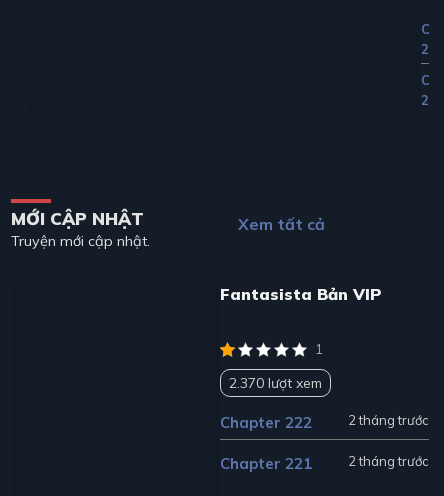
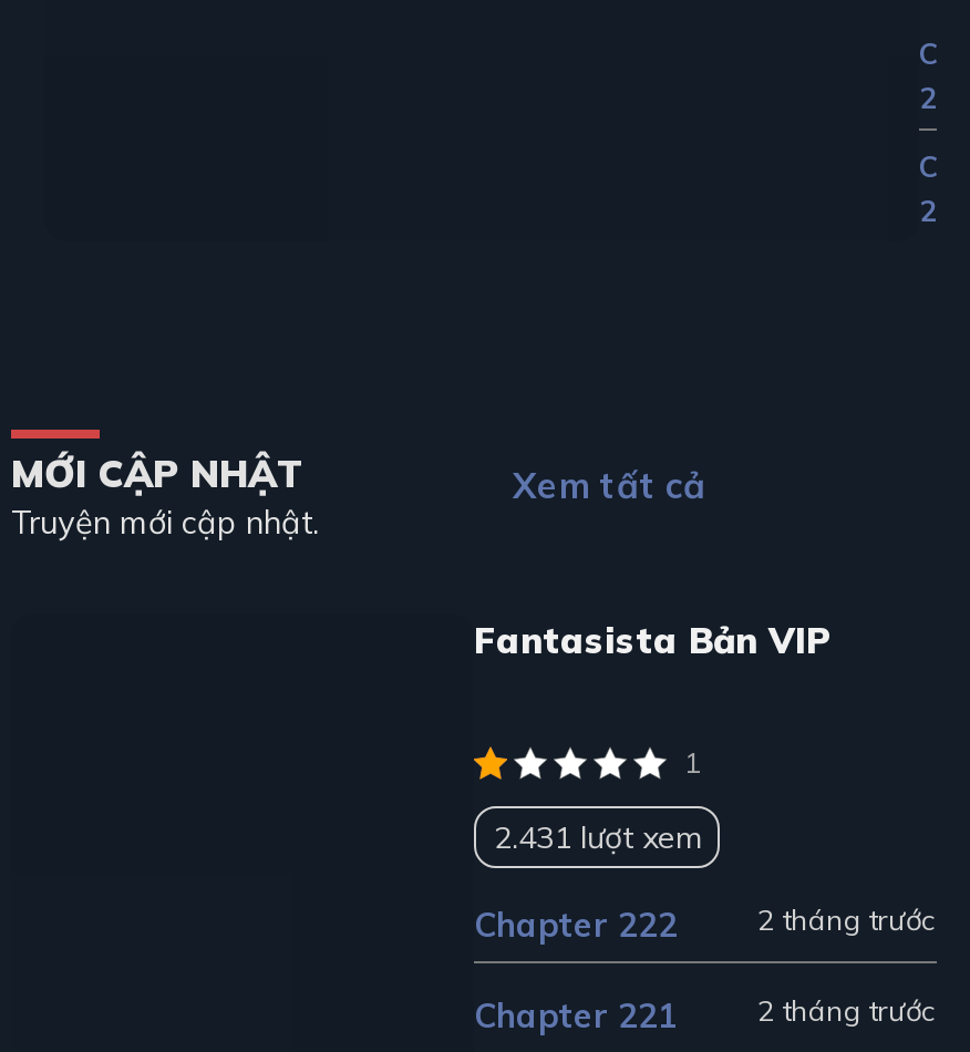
[229,374,322,392] 2.370 lượt xem -> [494,817,700,857] 2.431 lượt xem

